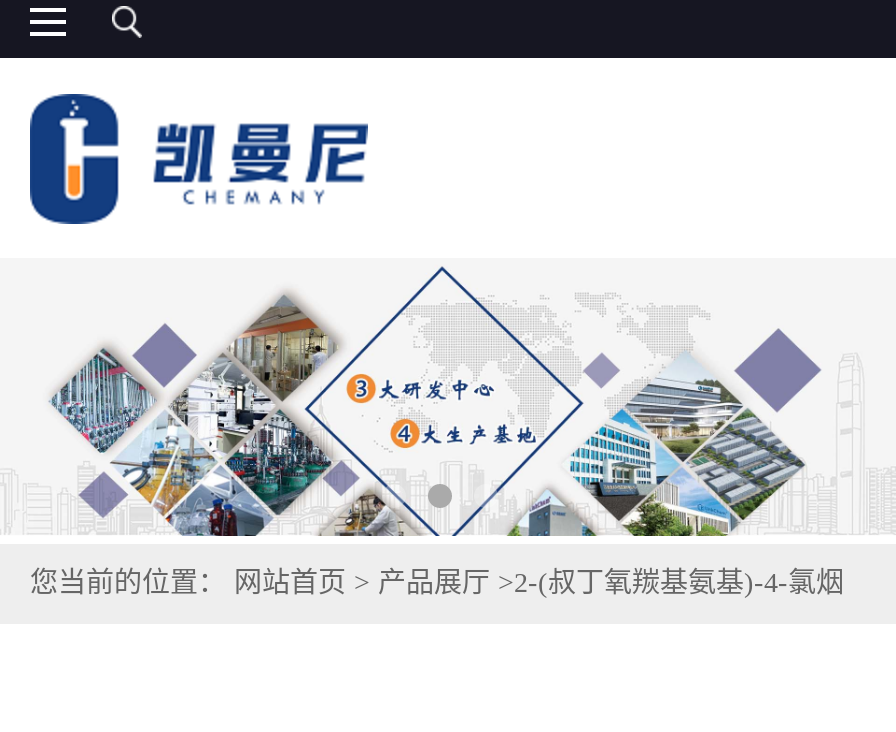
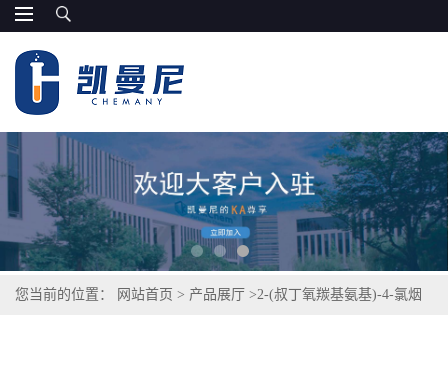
[6,258,890,538] [image] -> [3,131,445,272] [image]

